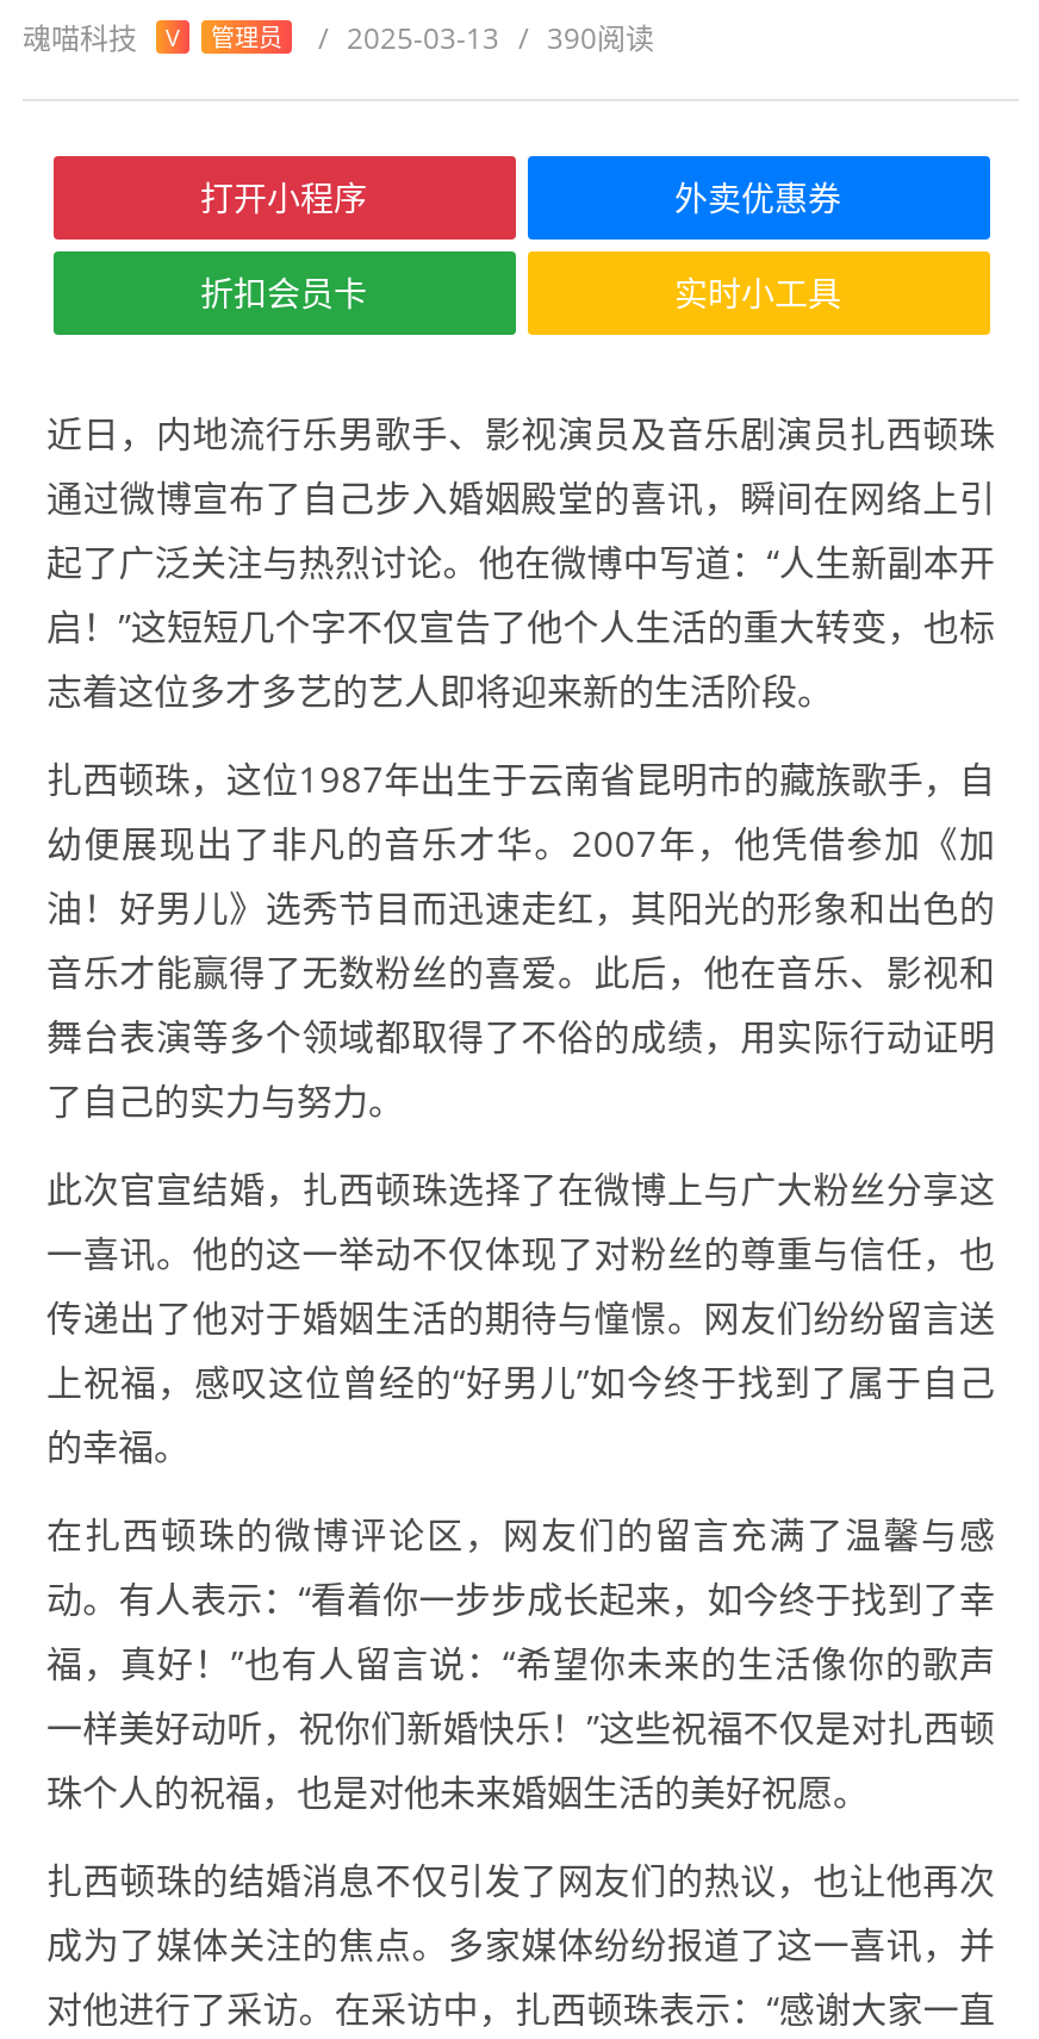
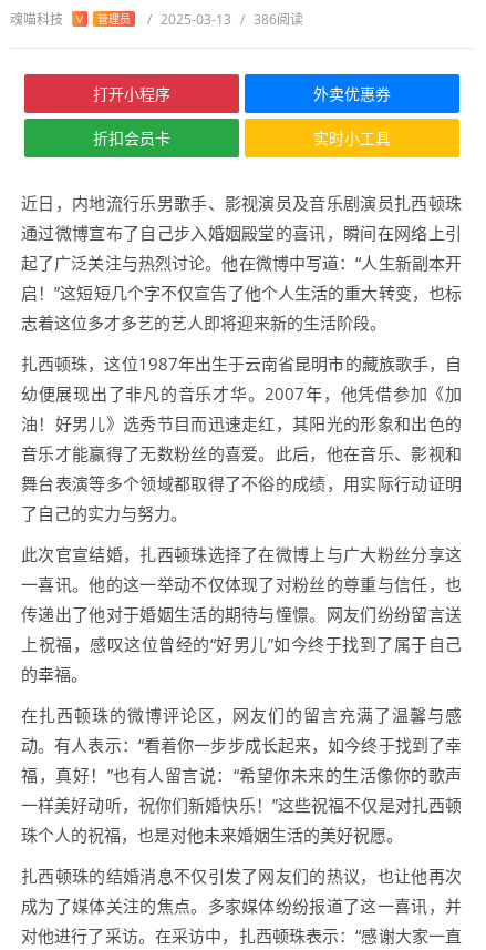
[318,18,654,58] / 2025-03-13 / 390阅读 -> [147,10,303,29] / 2025-03-13 / 386阅读

